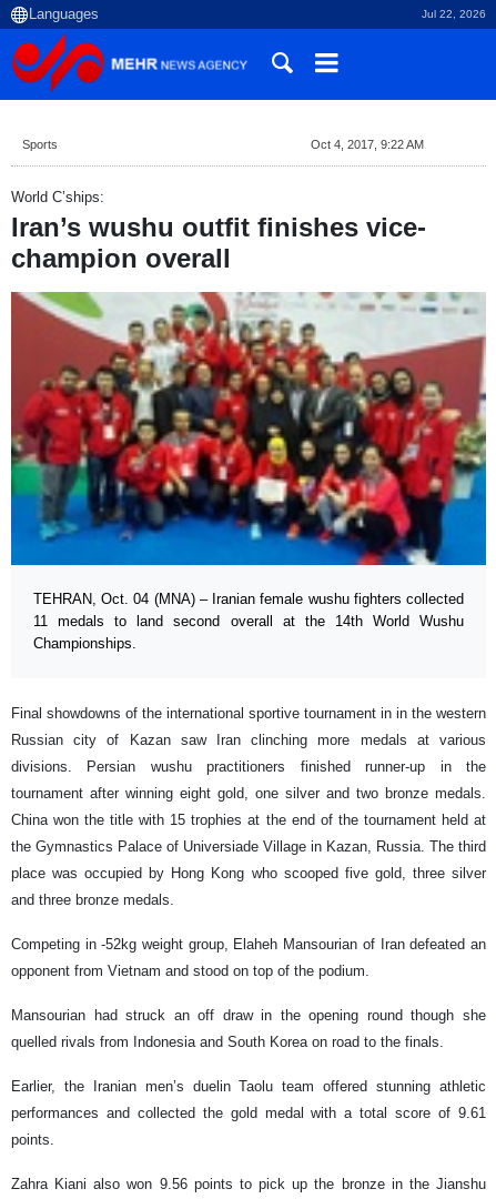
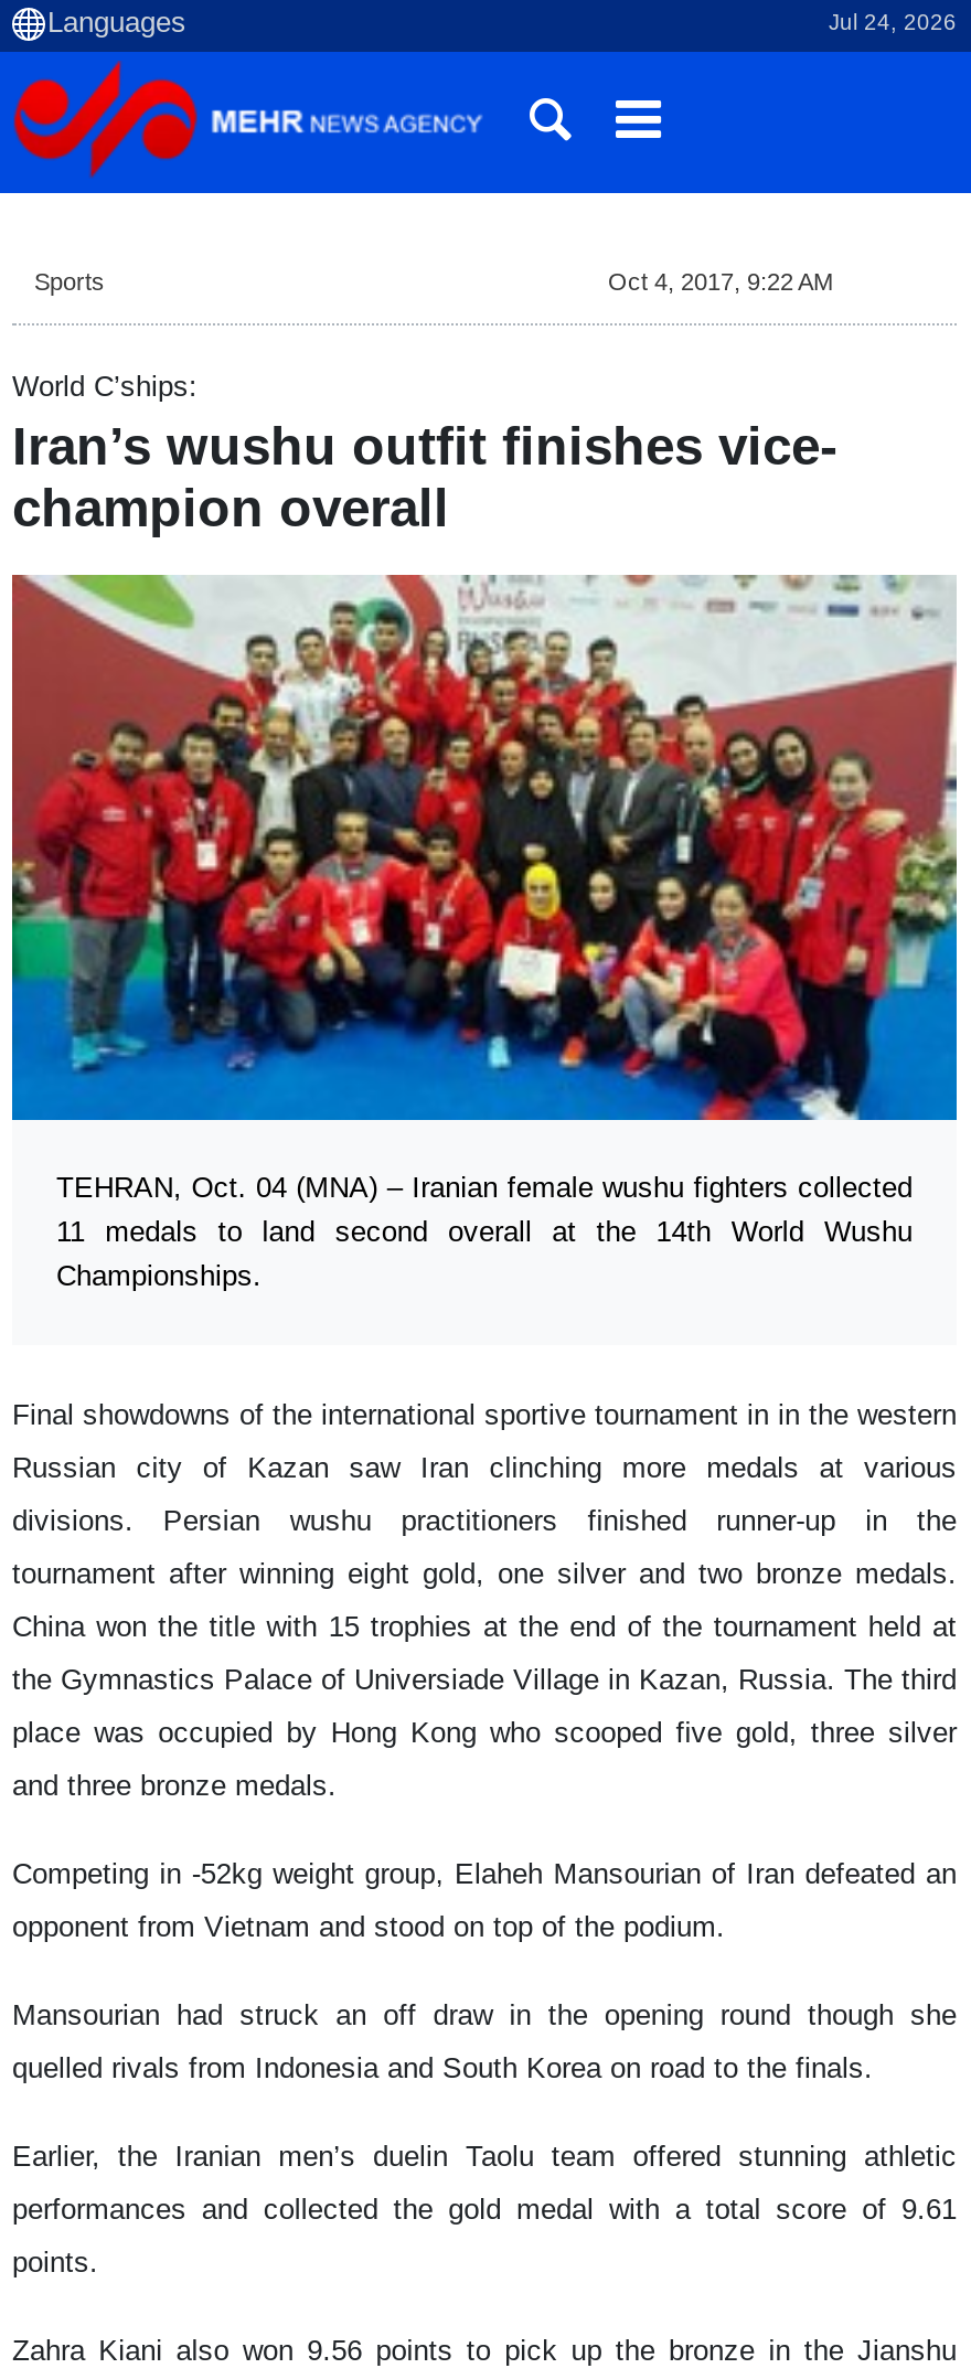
[422,8,486,20] Jul 22, 2026 -> [829,10,957,34] Jul 24, 2026

